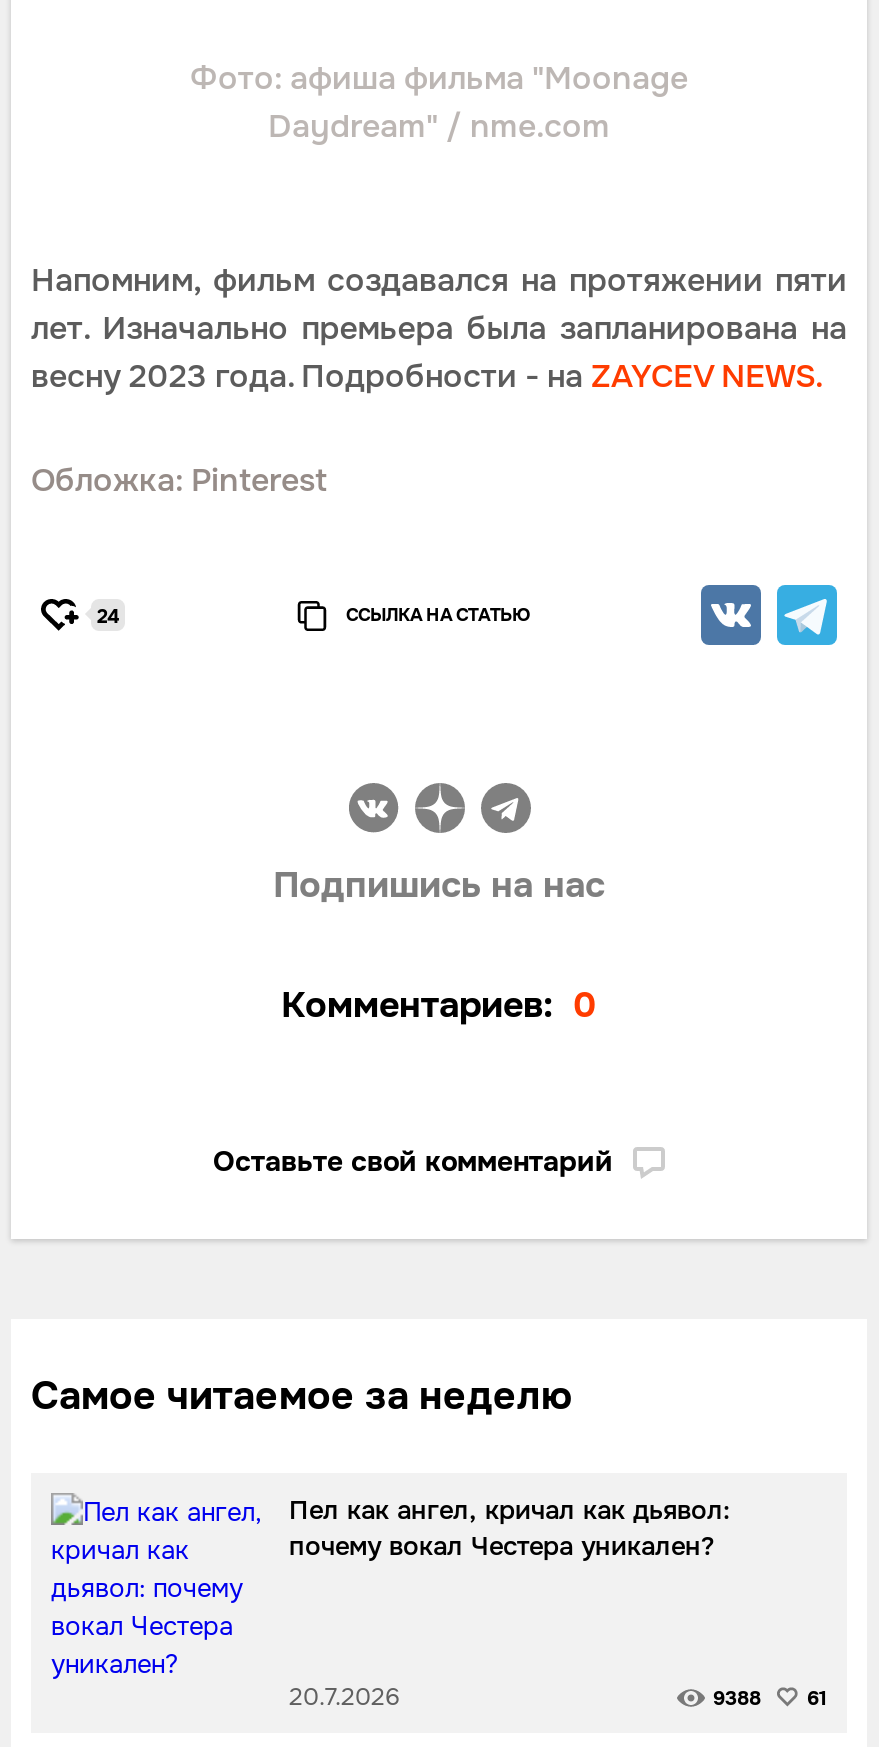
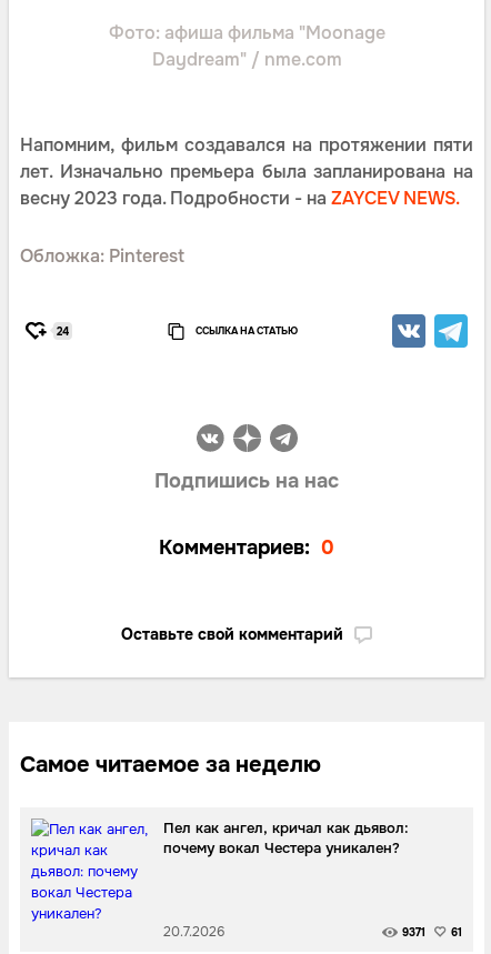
[713,1684,827,1710] 9388 61 -> [402,925,462,939] 9371 61

